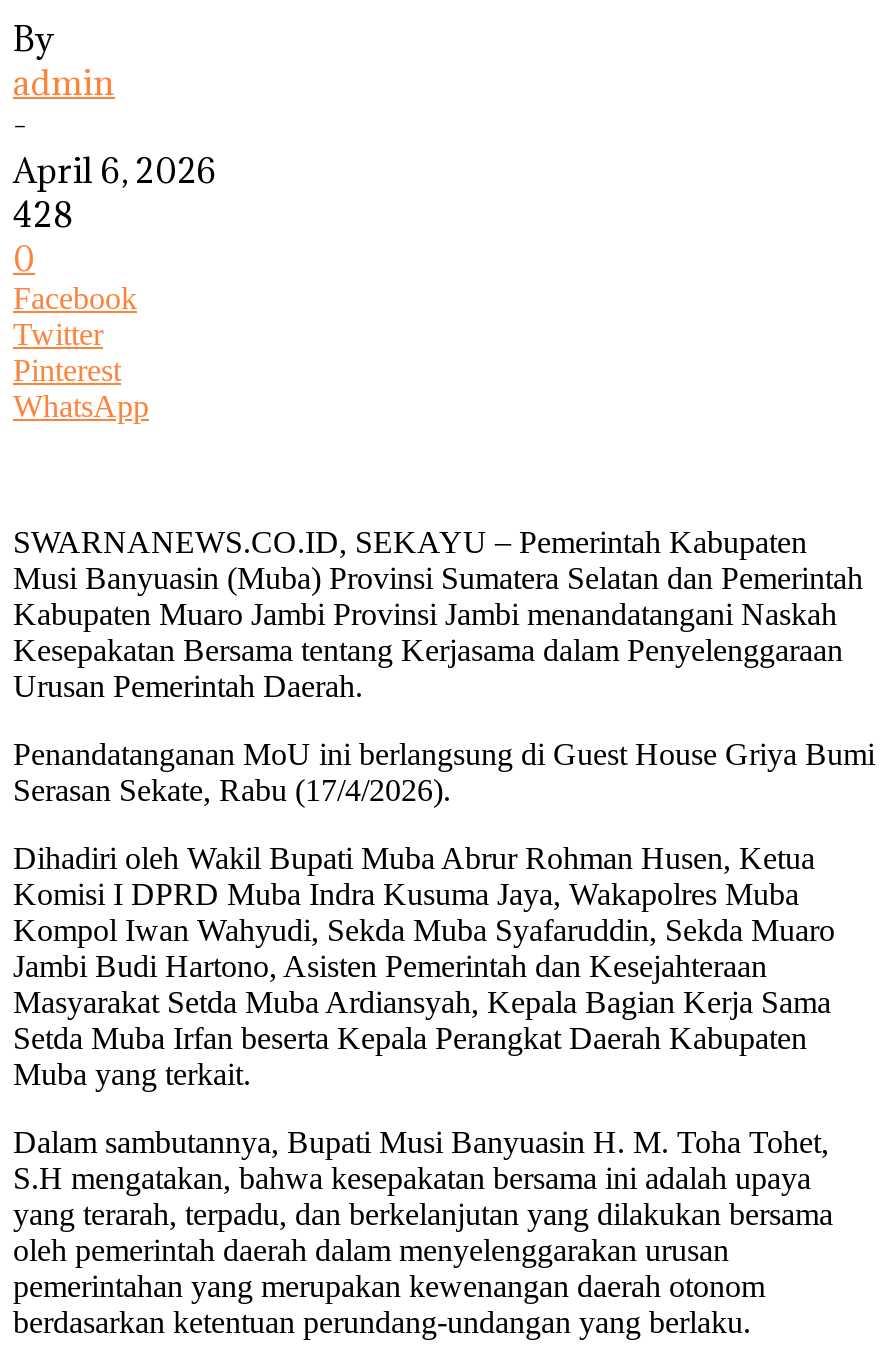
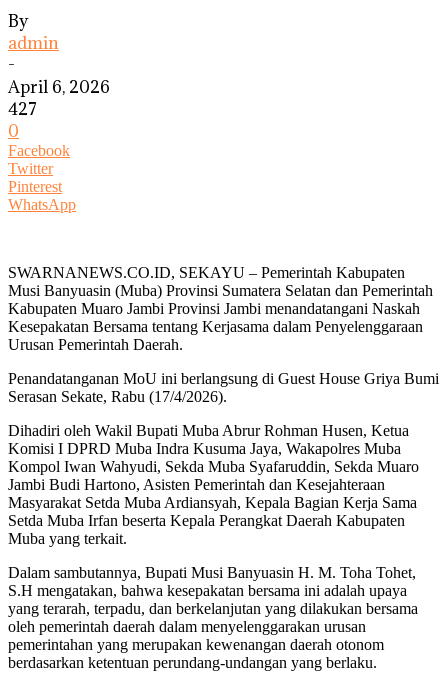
[13,193,73,237] 428 -> [8,98,37,120] 427

